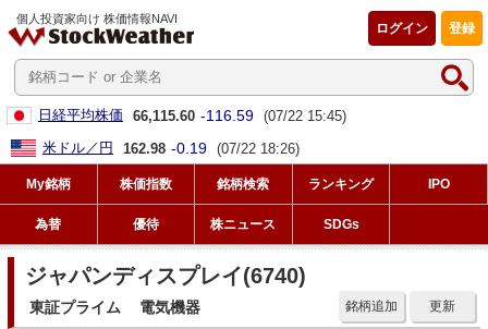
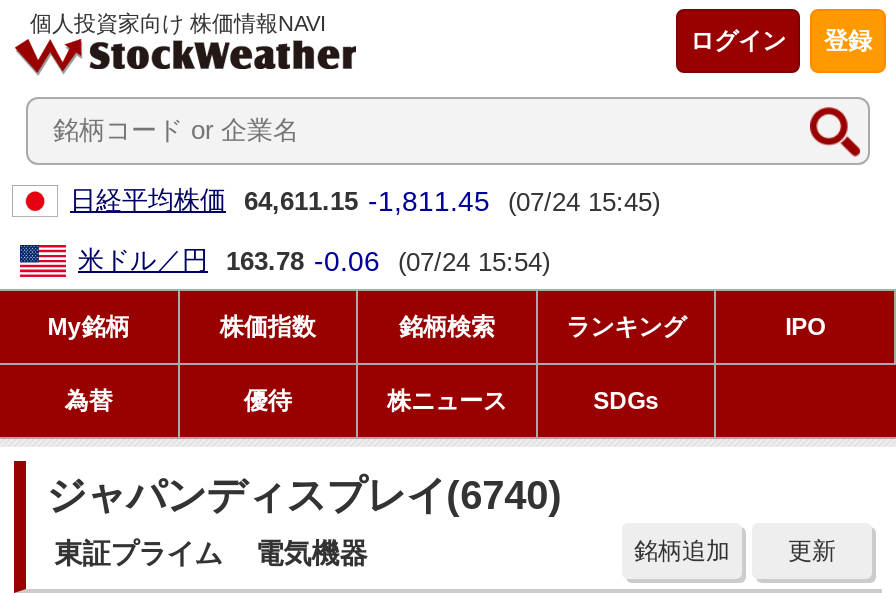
[38,106,346,124] 日経平均株価 66,115.60 -116.59 (07/22 15:45) -> [70,184,660,216] 日経平均株価 64,611.15 -1,811.45 (07/24 15:45)
[42,139,300,156] 米ドル／円 162.98 -0.19 (07/22 18:26) -> [78,244,550,276] 米ドル／円 163.78 -0.06 (07/24 15:54)

